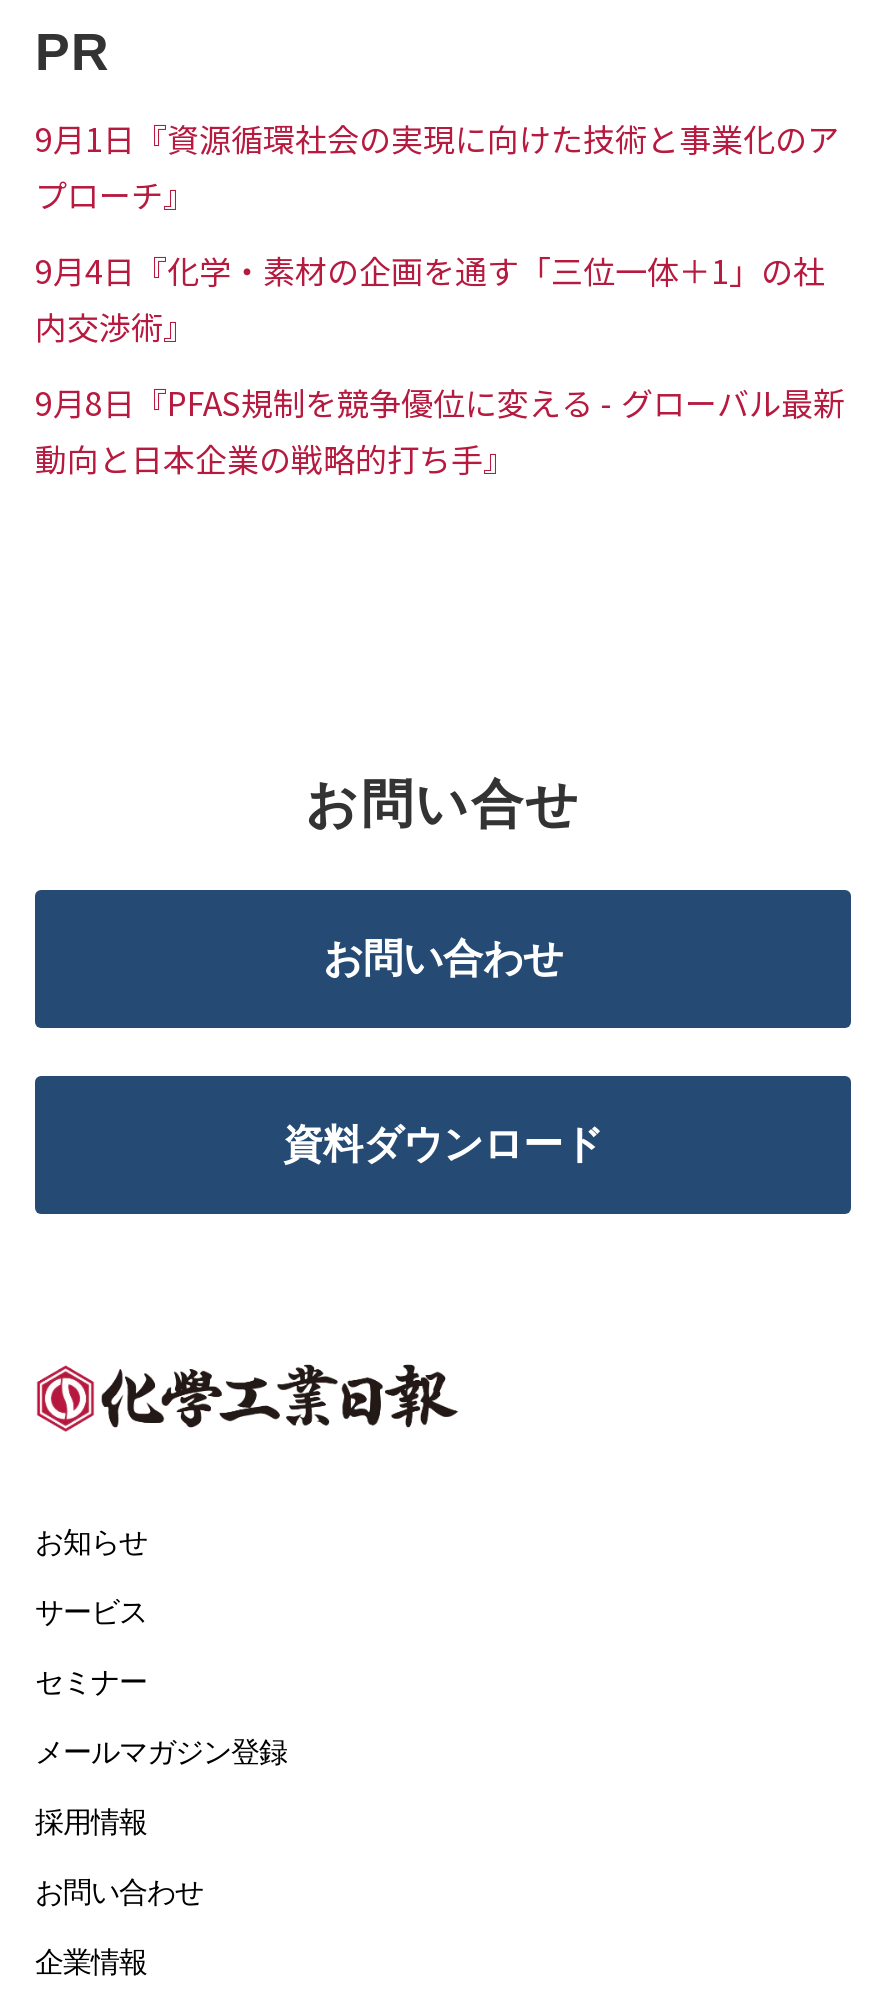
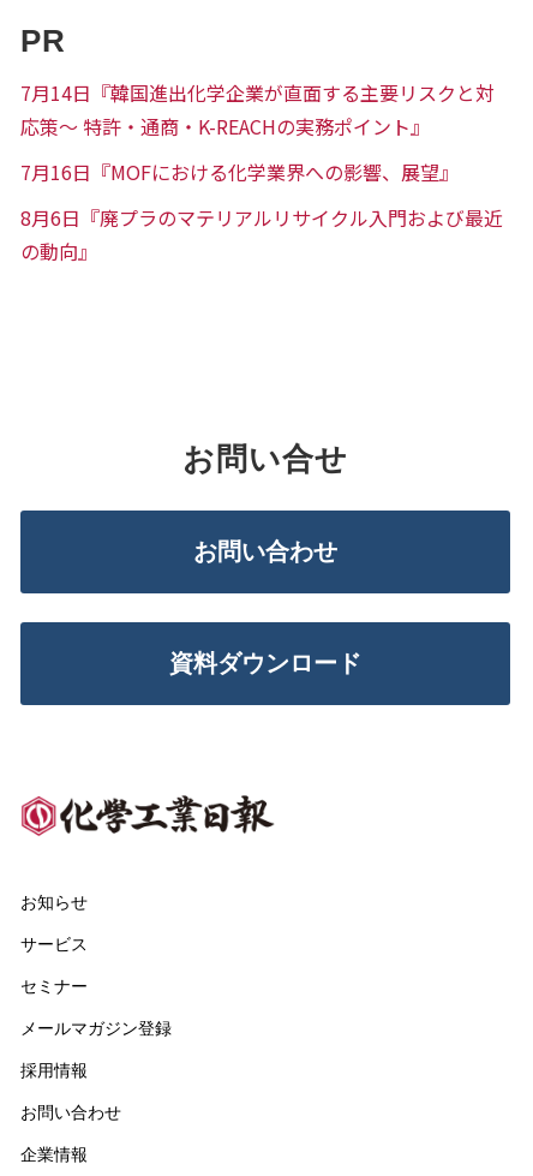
[35,113,839,217] 9月1日『資源循環社会の実現に向けた技術と事業化のア | プローチ』 -> [20,77,495,140] 7月14日『韓国進出化学企業が直面する主要リスクと対 | 応策～ 特許・通商・K-REACHの実務ポイント』
[35,245,825,349] 9月4日『化学・素材の企画を通す「三位一体＋1」の社 | 内交渉術』 -> [20,157,459,186] 7月16日『MOFにおける化学業界への影響、展望』
[35,377,845,481] 9月8日『PFAS規制を競争優位に変える - グローバル最新 | 動向と日本企業の戦略的打ち手』 -> [20,202,503,265] 8月6日『廃プラのマテリアルリサイクル入門および最近 | の動向』

